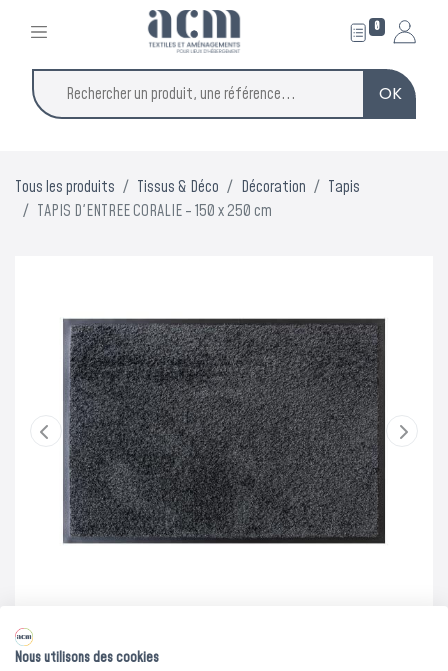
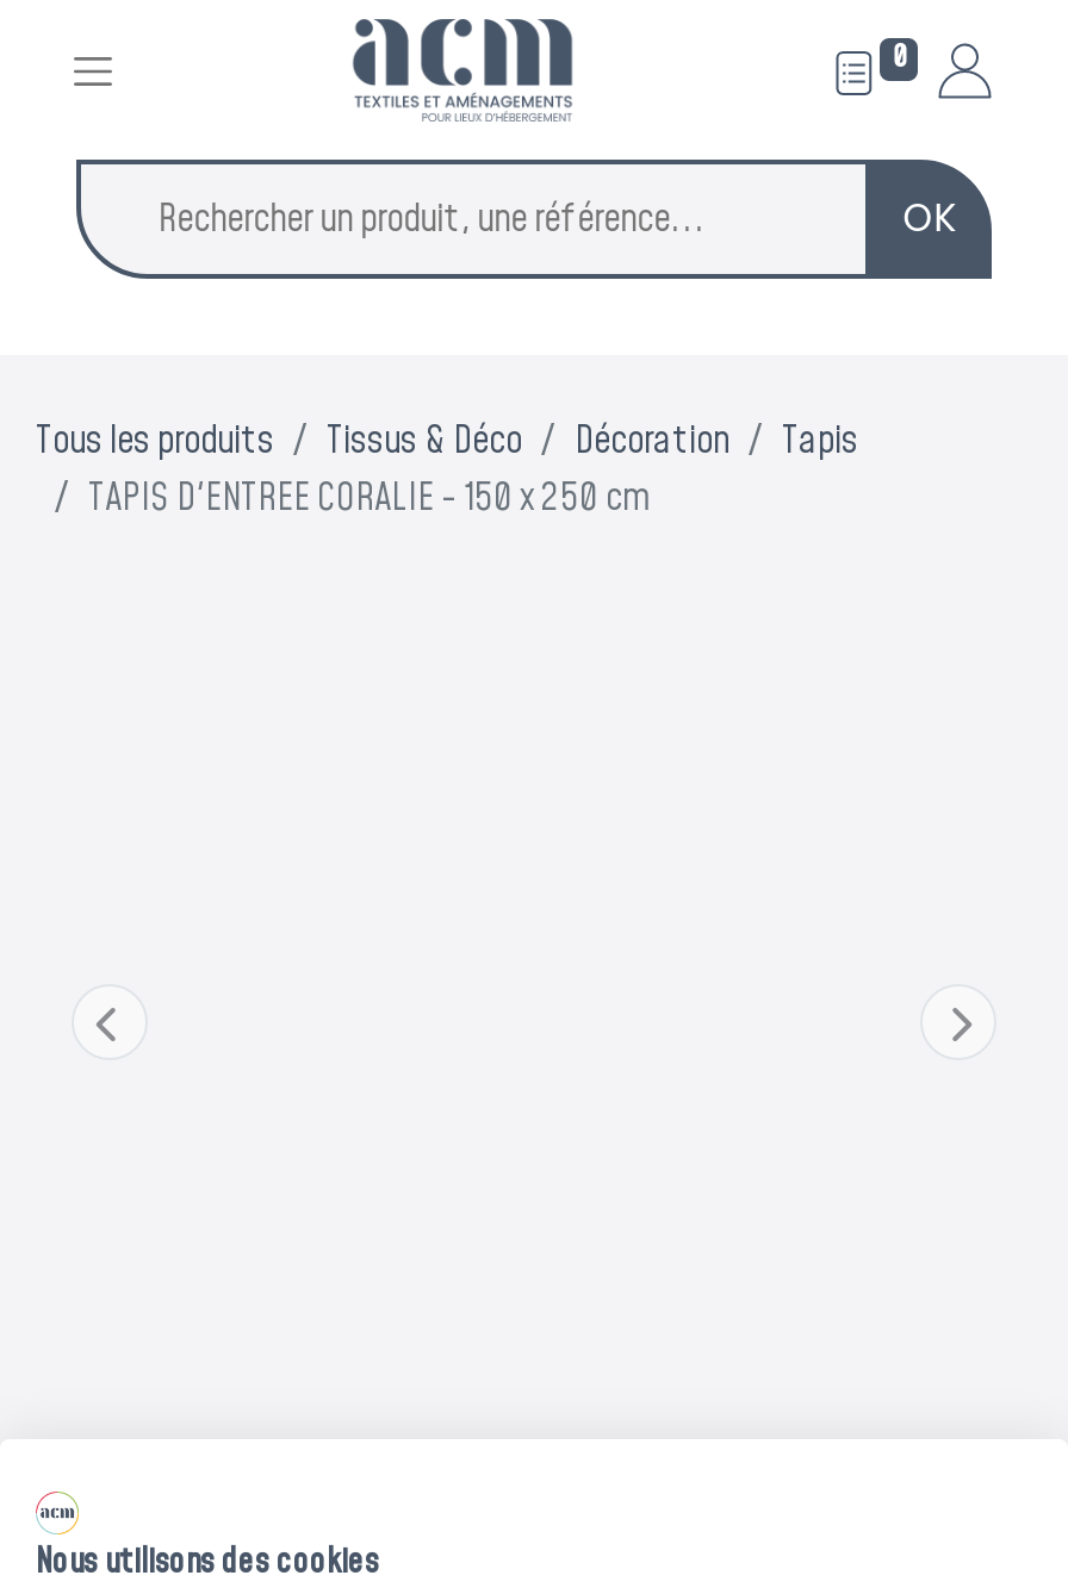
[62,318,386,545] [image] -> none

